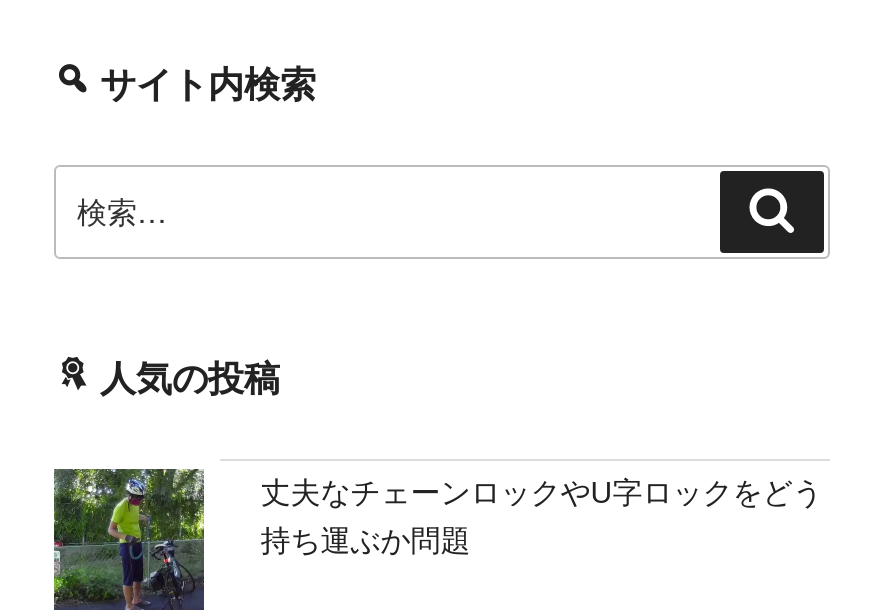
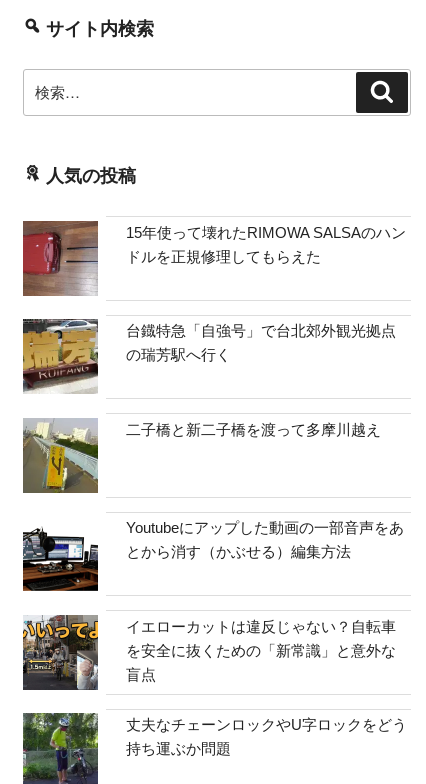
none -> [22,220,406,297] [image] | 15年使って壊れたRIMOWA SALSAのハン | ドルを正規修理してもらえた
none -> [22,318,396,394] [image] | 台鐡特急「自強号」で台北郊外観光拠点 | の瑞芳駅へ行く
none -> [22,511,404,592] [image] | Youtubeにアップした動画の一部音声をあ | とから消す（かぶせる）編集方法
none -> [22,614,396,691] [image] | イエローカットは違反じゃない？自転車 | を安全に抜くための「新常識」と意外な | 盲点
none -> [23,418,381,494] [image] | 二子橋と新二子橋を渡って多摩川越え

